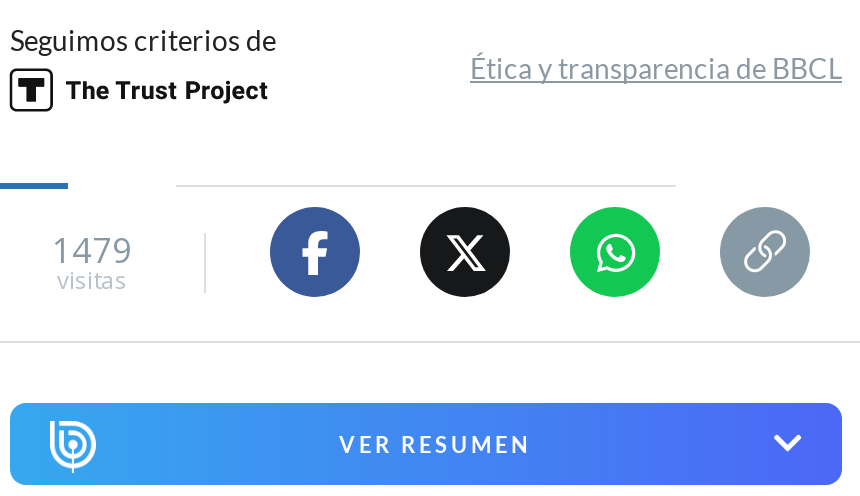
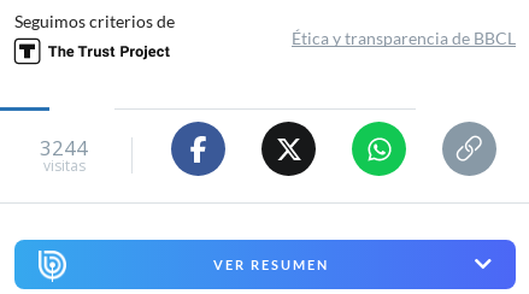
[52,226,132,272] 1479 -> [40,133,88,161] 3244

